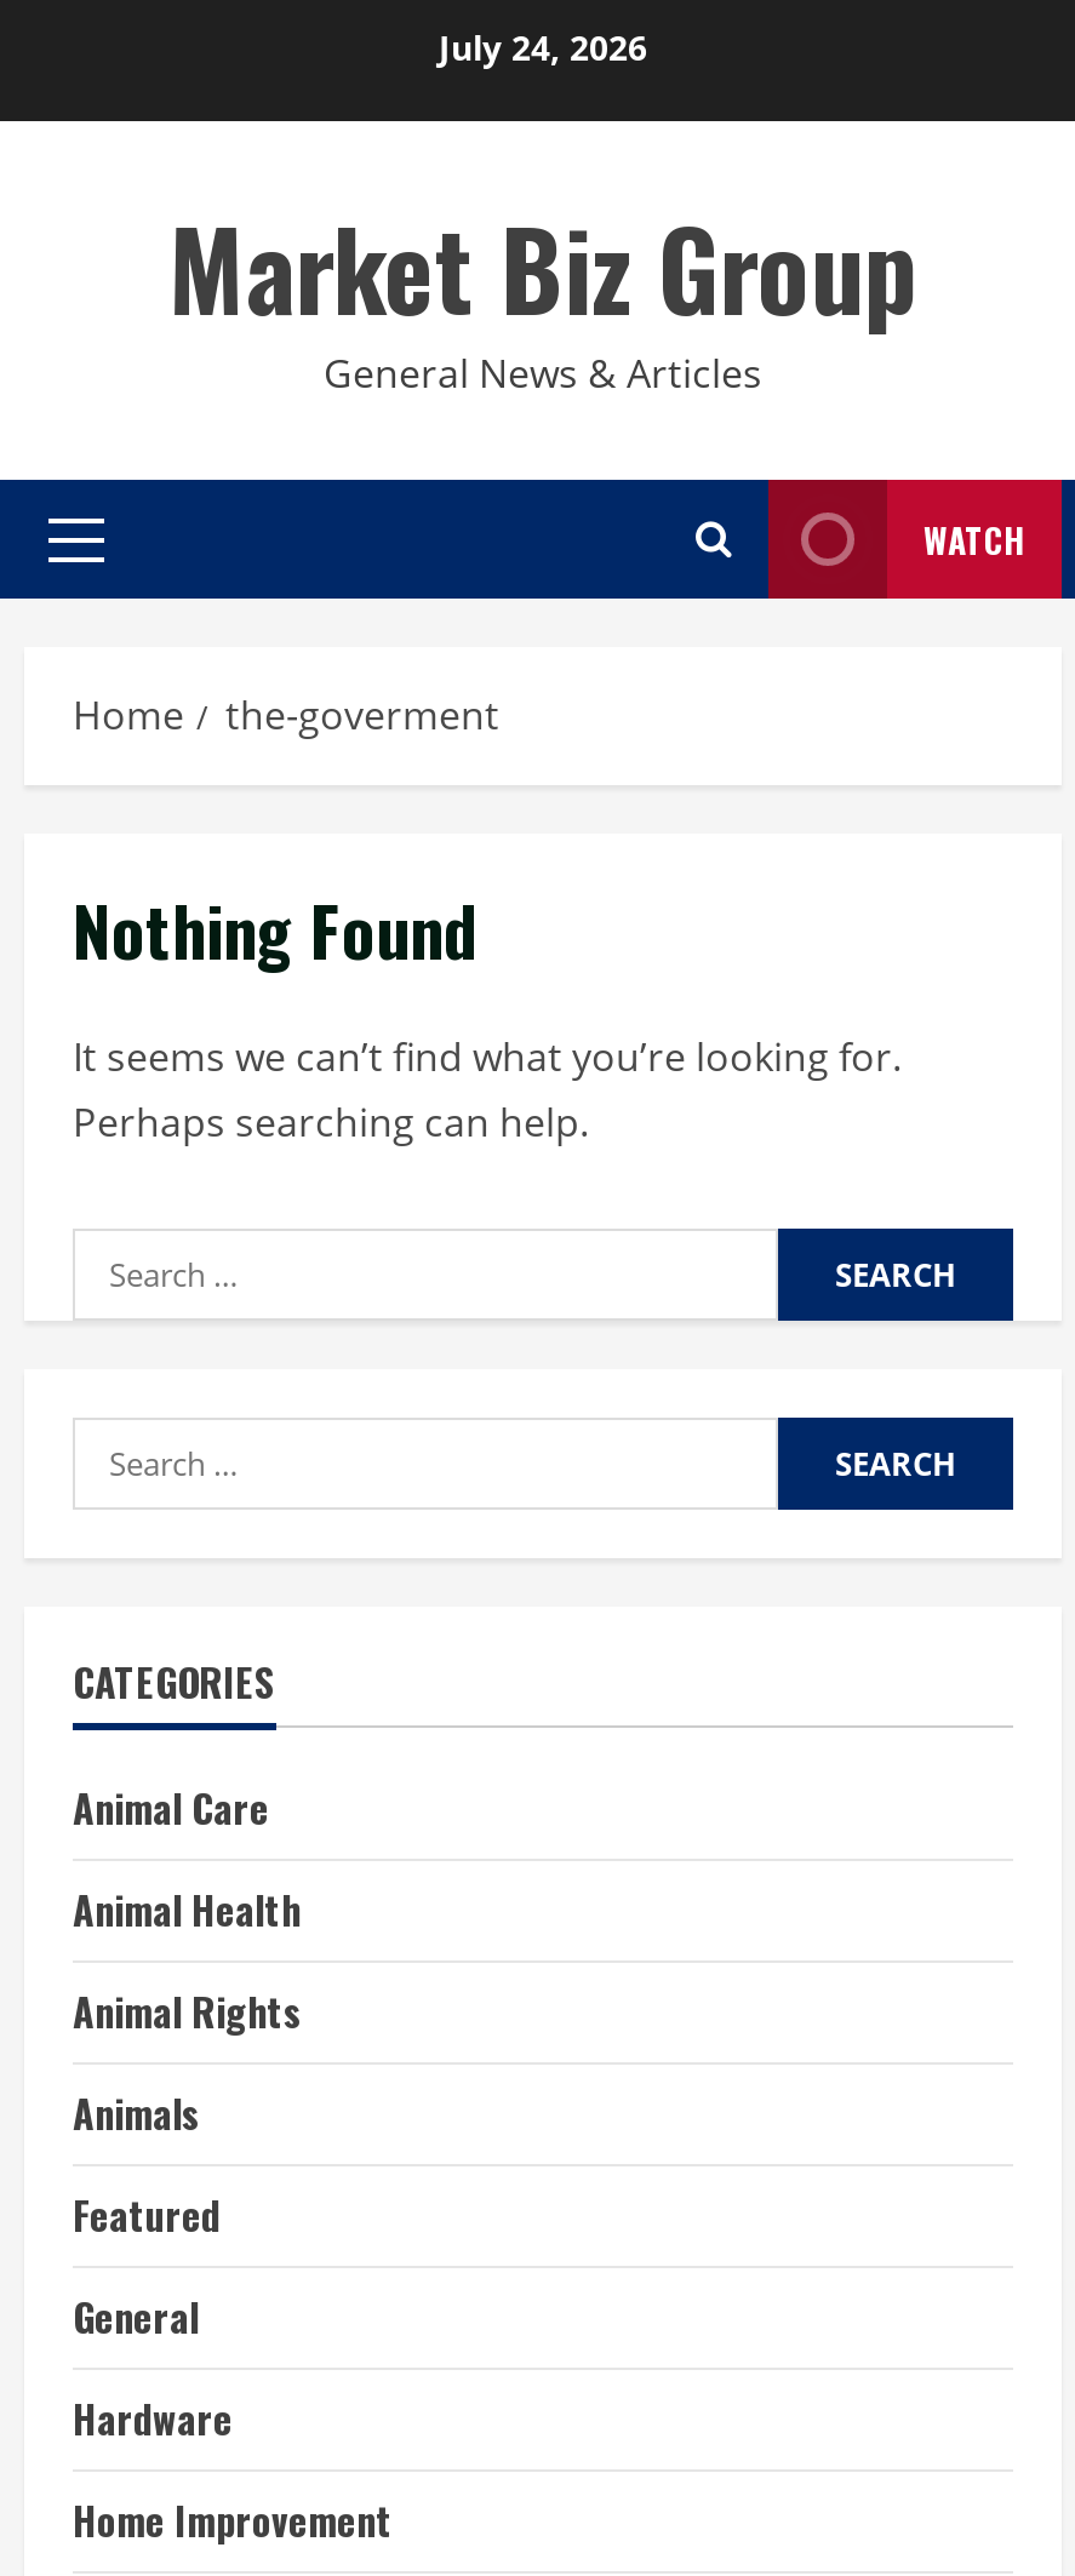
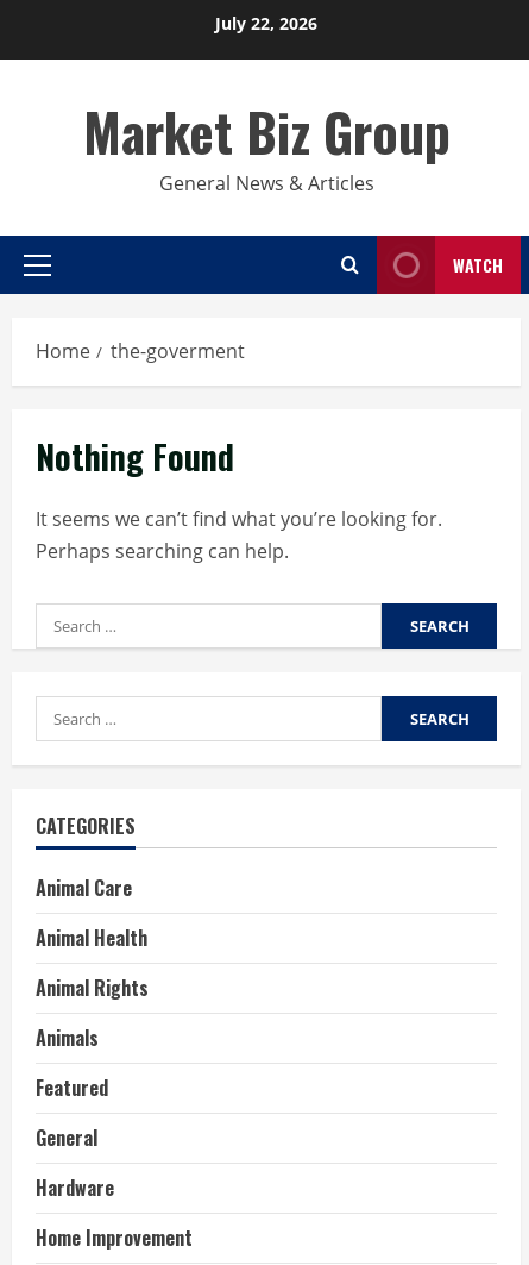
[439,24,647,70] July 24, 2026 -> [215,12,317,34] July 22, 2026

